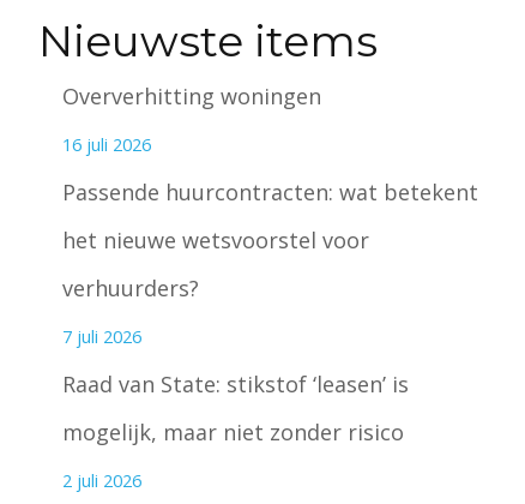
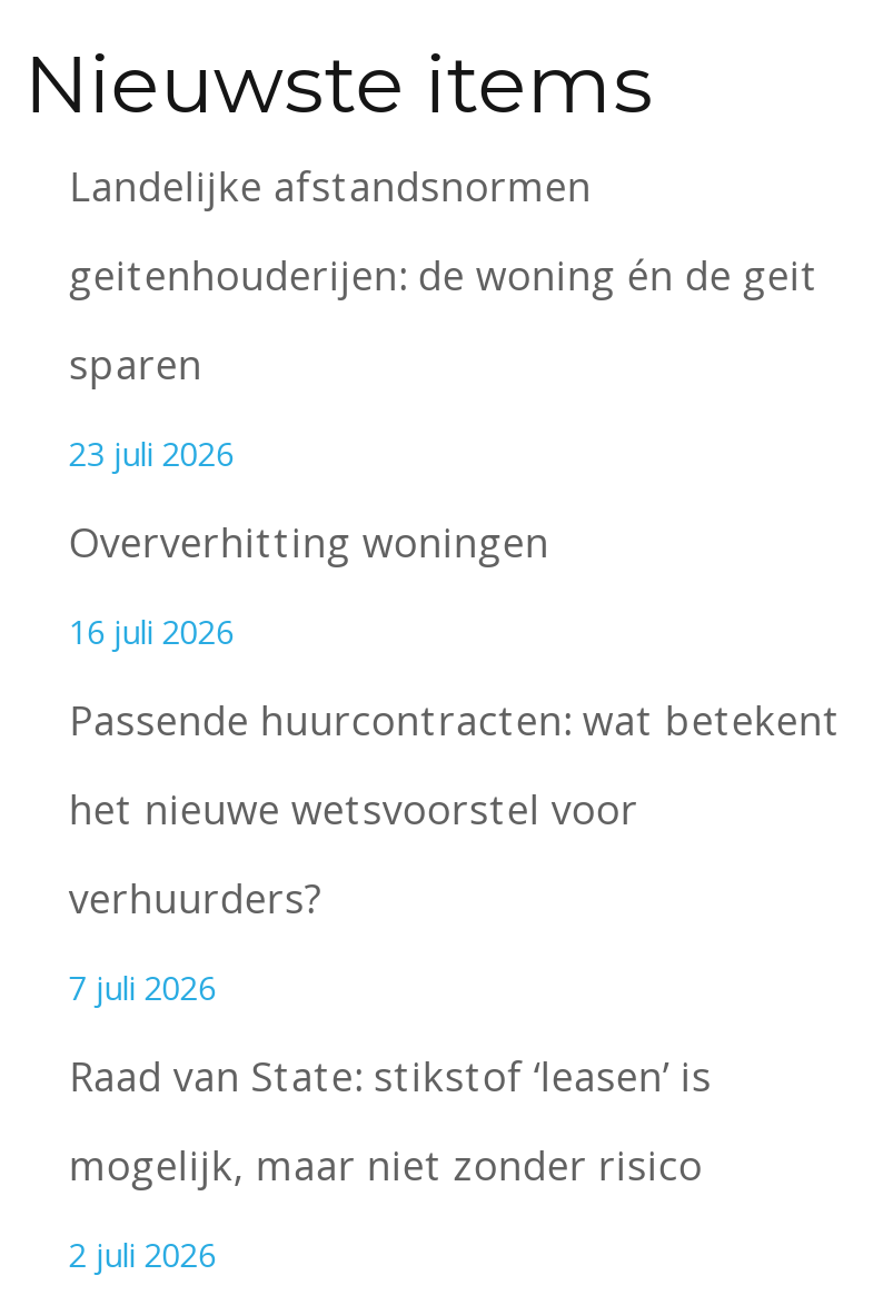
none -> [69,160,818,476] Landelijke afstandsnormen | geitenhouderijen: de woning én de geit | sparen | 23 juli 2026

